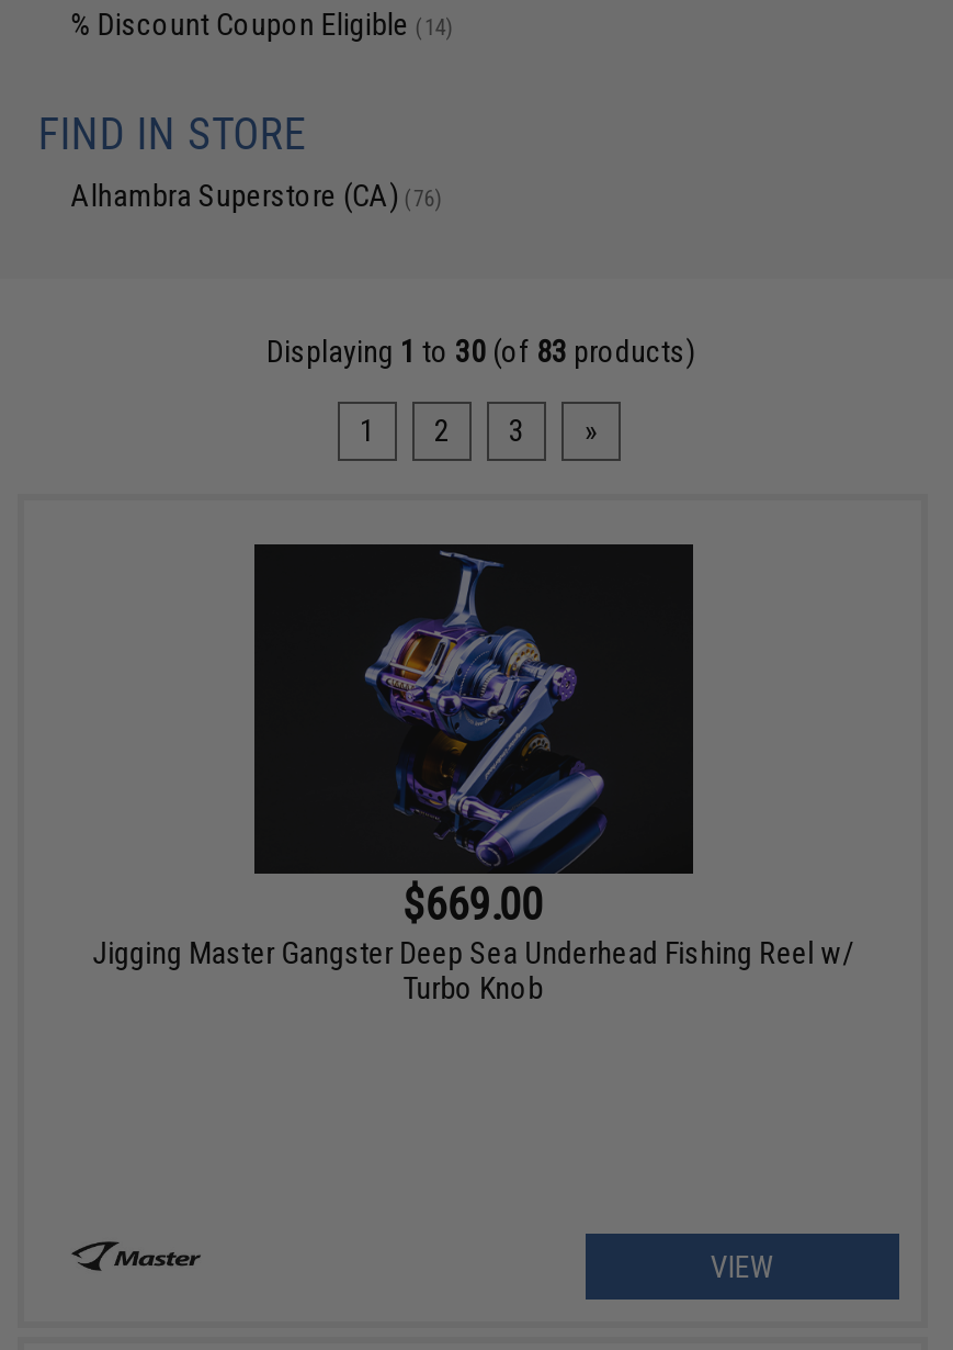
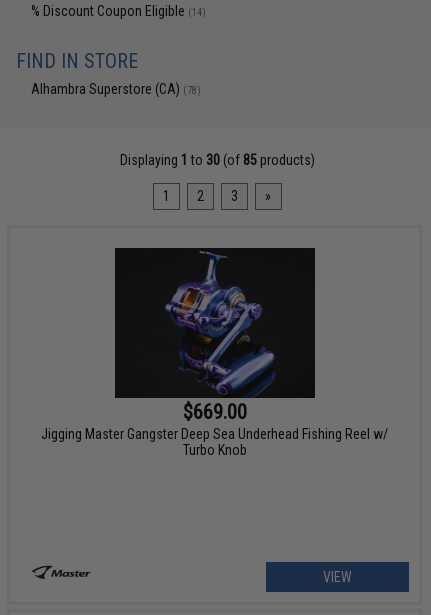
[71,178,444,213] Alhambra Superstore (CA) (76) -> [31,81,201,97] Alhambra Superstore (CA) (78)
[266,334,694,369] Displaying 1 to 30 (of 83 products) -> [120,152,315,168] Displaying 1 to 30 (of 85 products)

